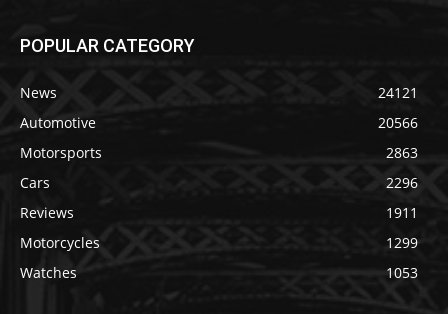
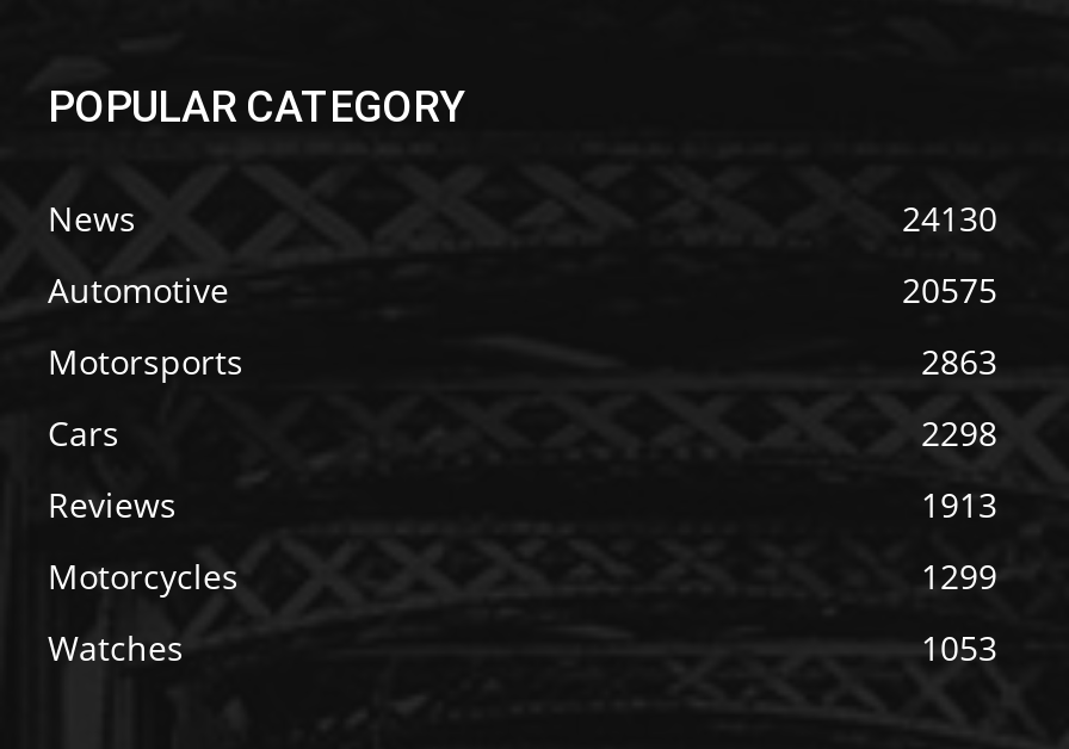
[378,82,418,101] 24121 -> [902,197,997,242] 24130
[378,112,418,131] 20566 -> [902,268,997,314] 20575
[386,172,418,191] 2296 -> [921,411,997,457] 2298
[386,202,418,221] 1911 -> [921,483,997,528] 1913

